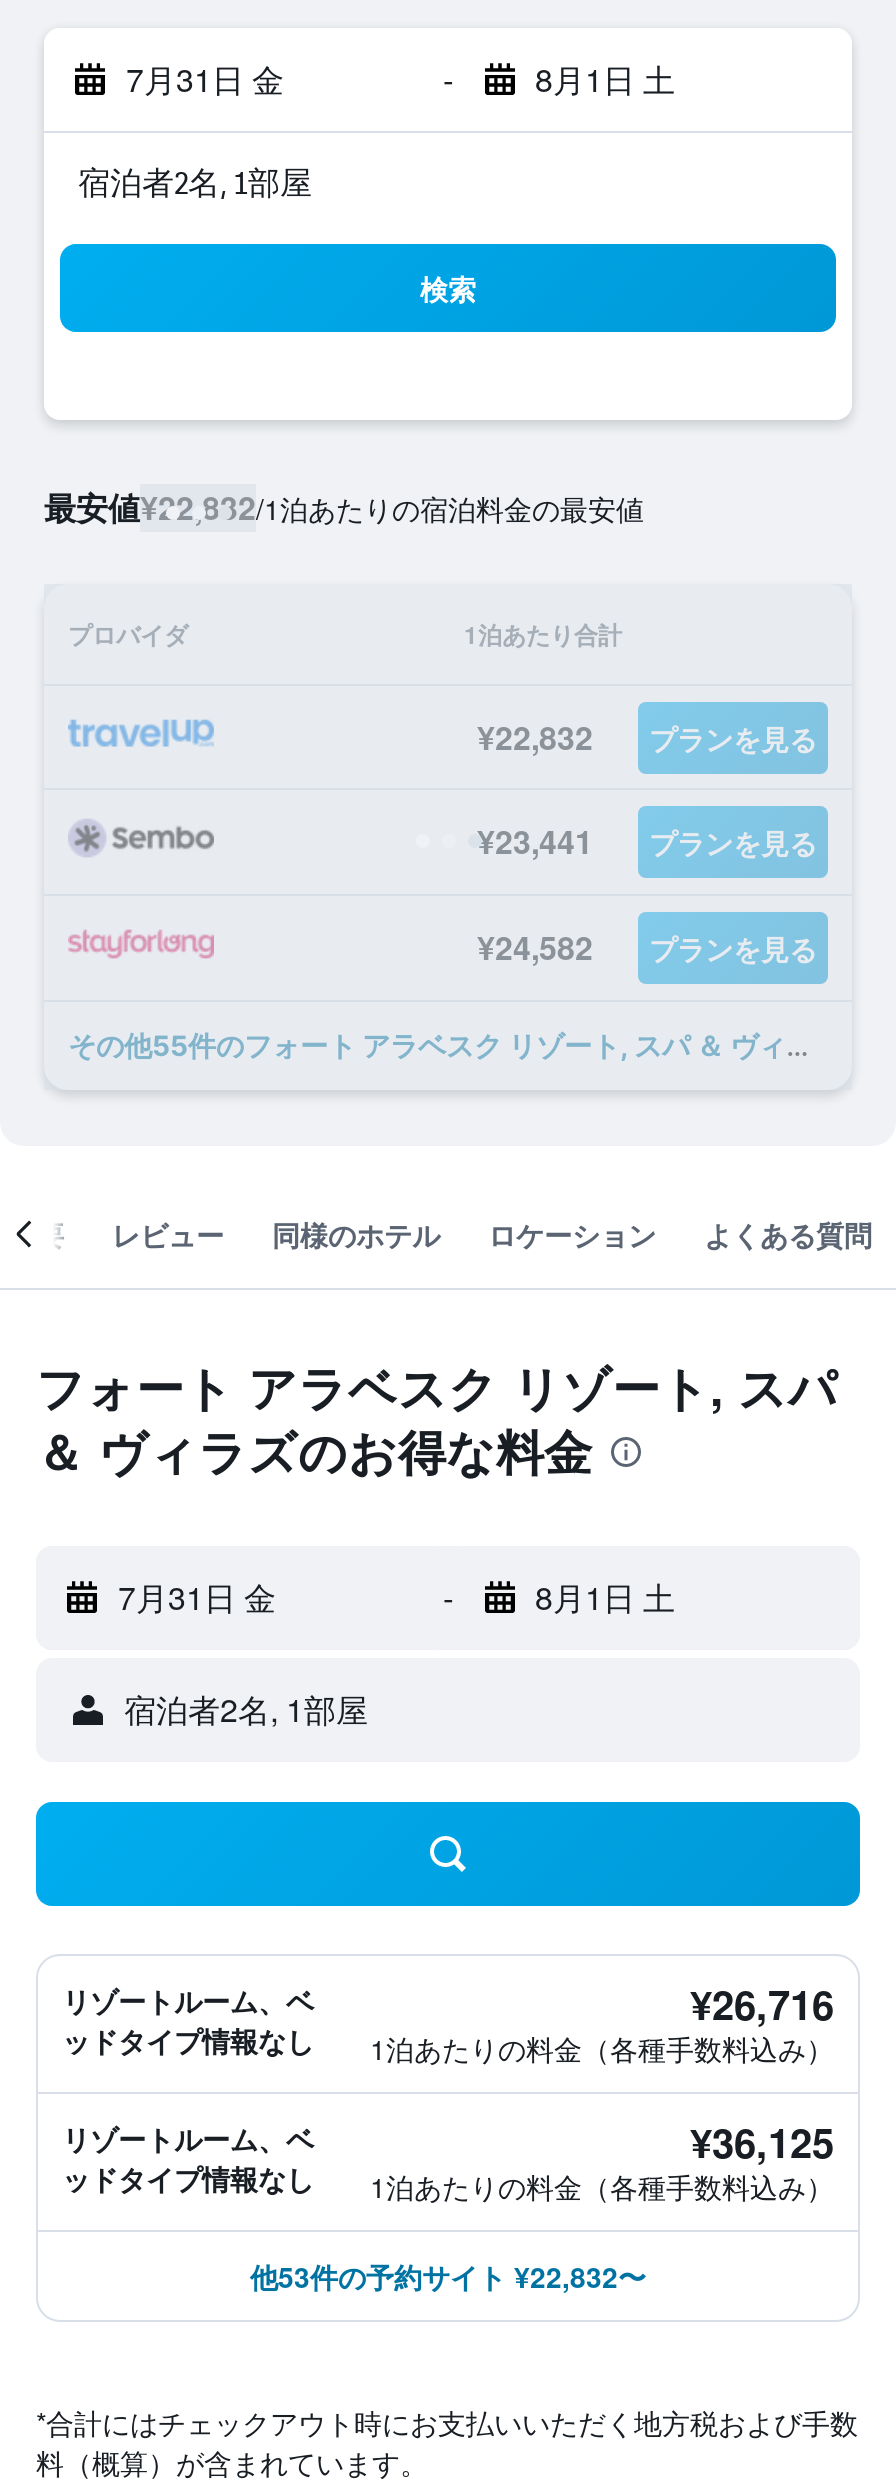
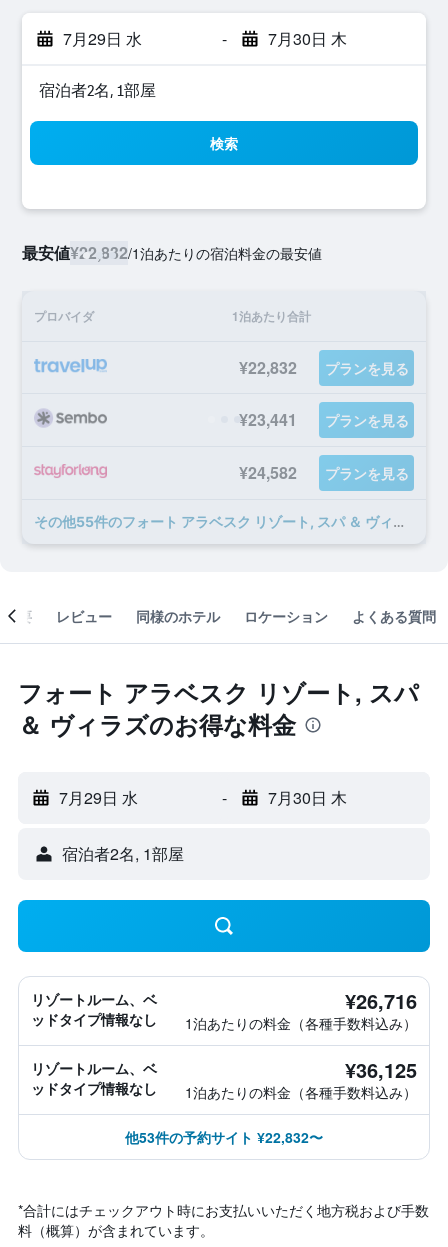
[126,56,284,102] 7月31日 金 -> [63,27,142,50] 7月29日 水
[535,56,675,102] 8月1日 土 -> [267,27,346,50] 7月30日 木
[118,1574,276,1620] 7月31日 金 -> [59,786,138,809] 7月29日 水
[535,1574,675,1620] 8月1日 土 -> [267,786,346,809] 7月30日 木

